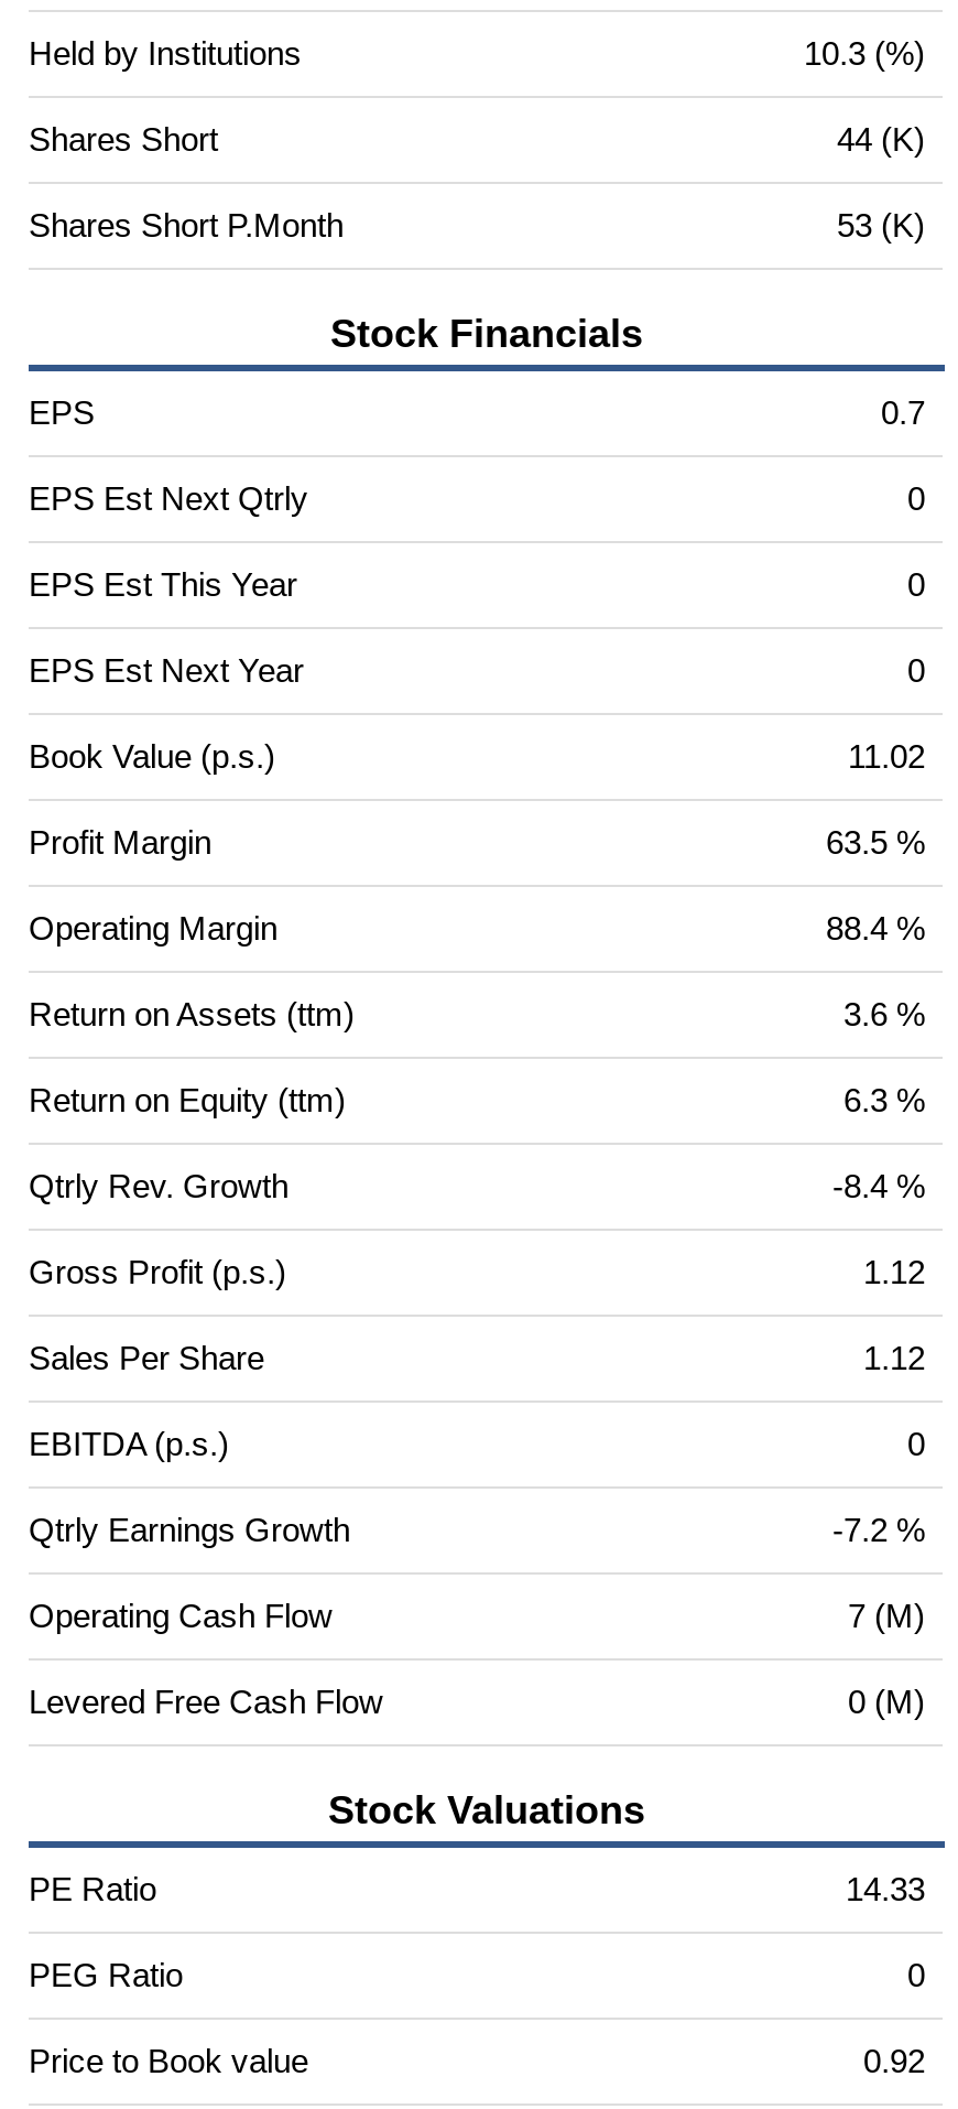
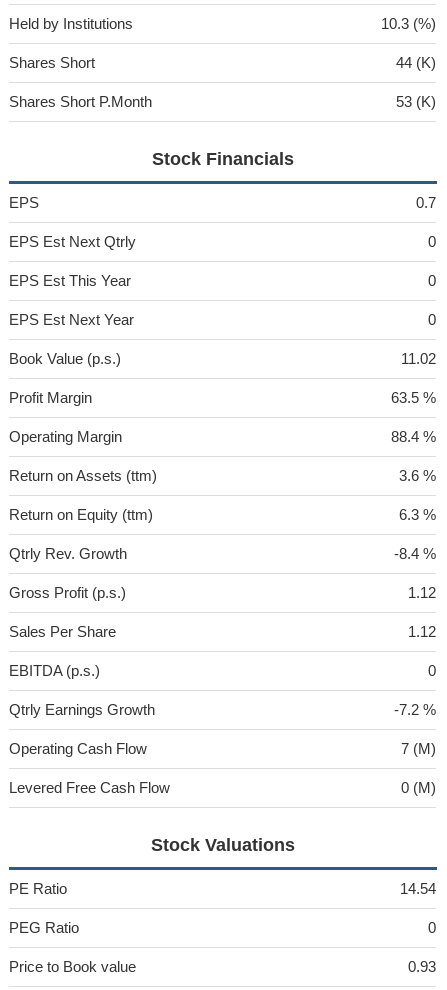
[846,1869,925,1907] 14.33 -> [400,880,436,897] 14.54
[863,2041,925,2079] 0.92 -> [408,958,436,975] 0.93

